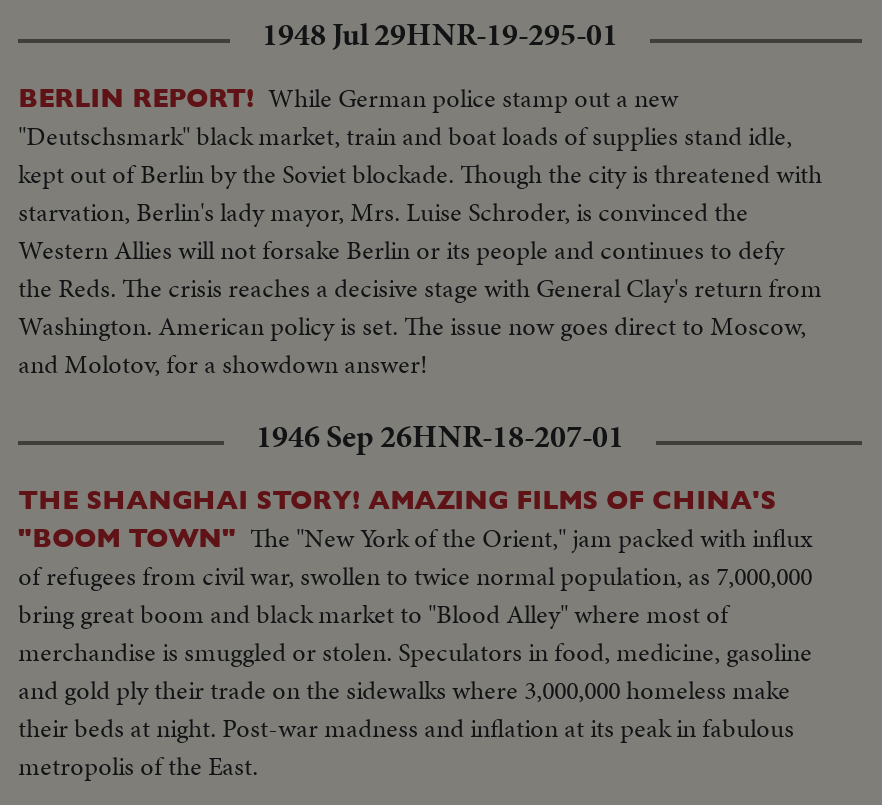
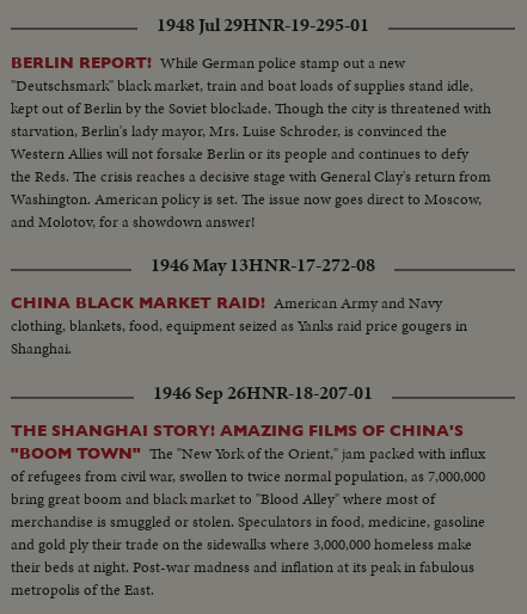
none -> [11,253,467,360] 1946 May 13HNR-17-272-08 | CHINA BLACK MARKET RAID! American Army and Navy | clothing, blankets, food, equipment seized as Yanks raid price gougers in | Shanghai.

